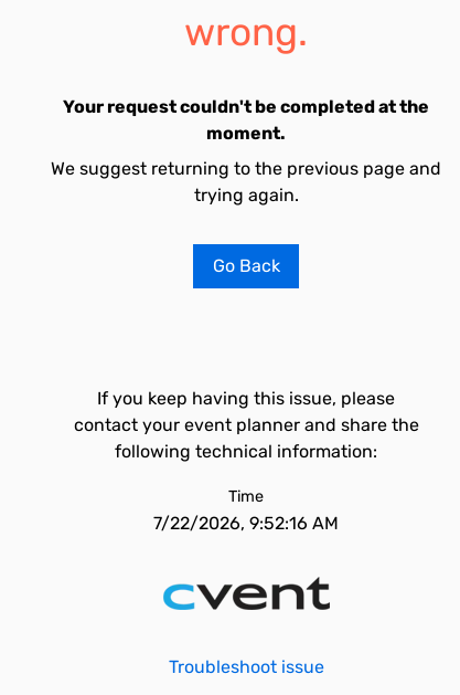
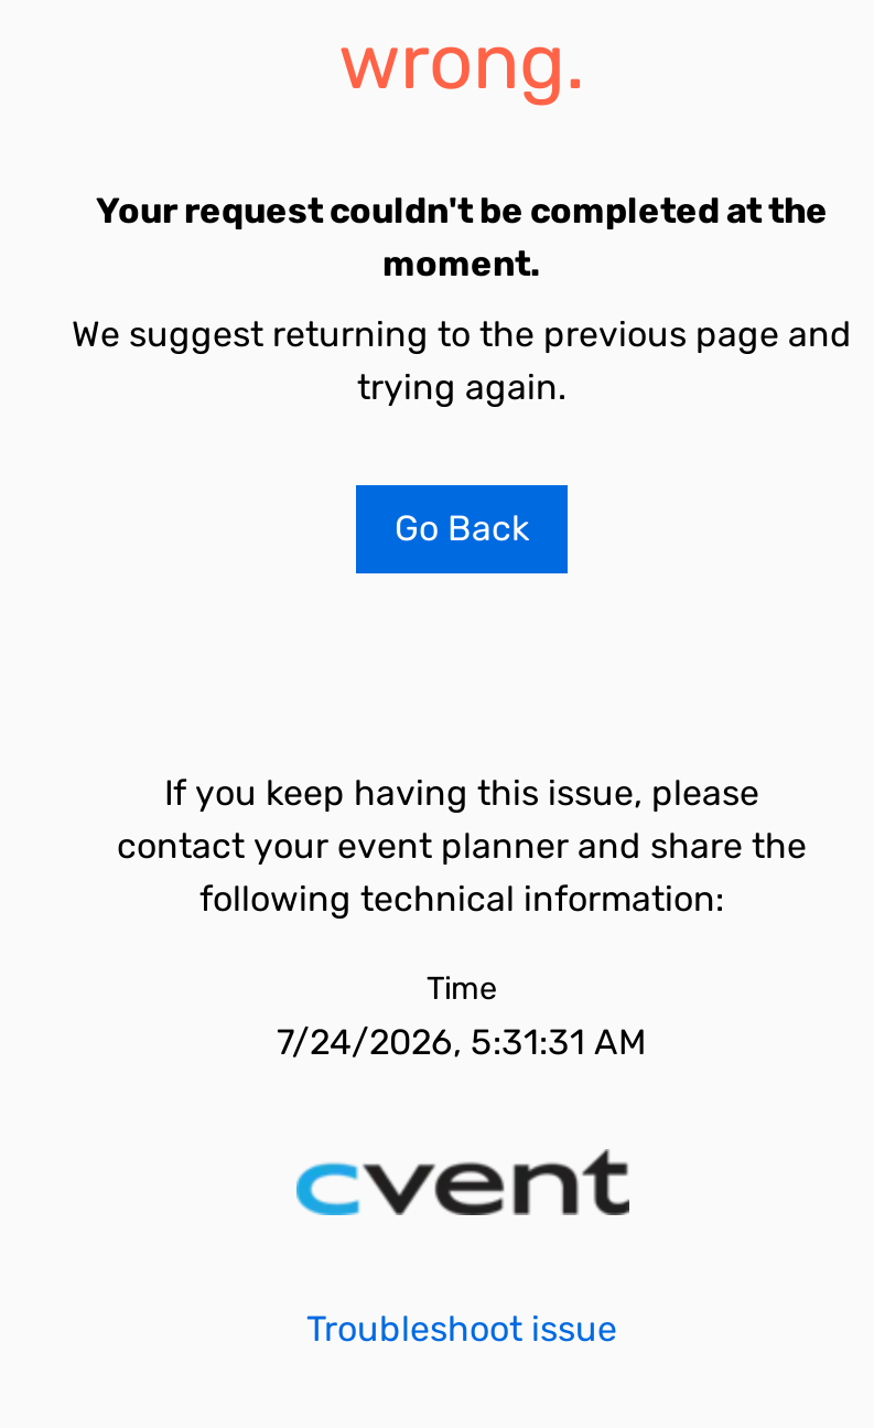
[153,513,339,534] 7/22/2026, 9:52:16 AM -> [277,1021,647,1063] 7/24/2026, 5:31:31 AM

